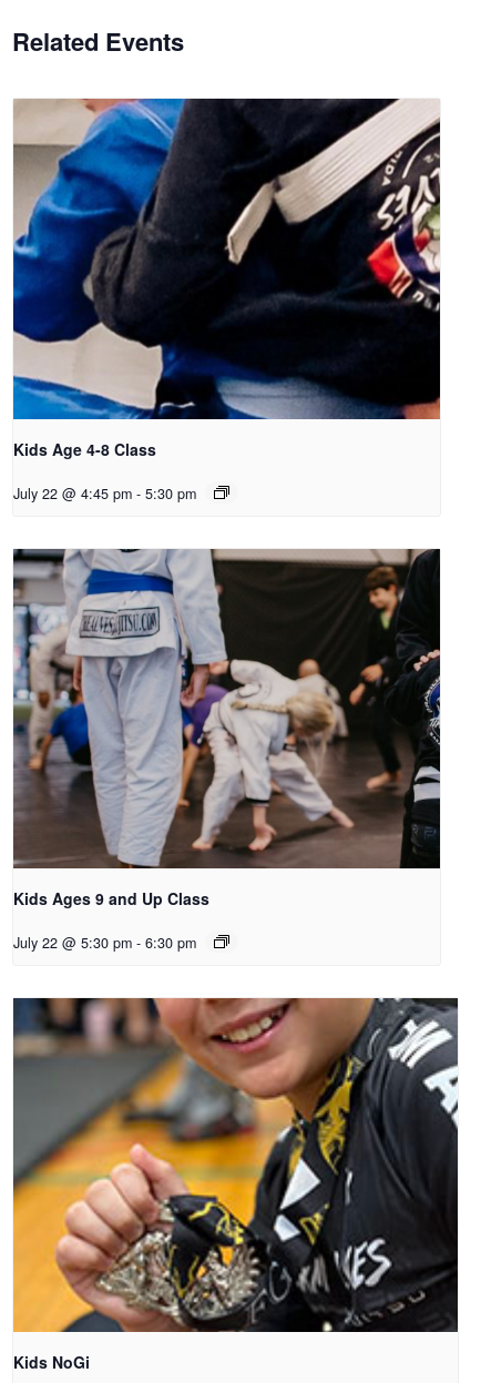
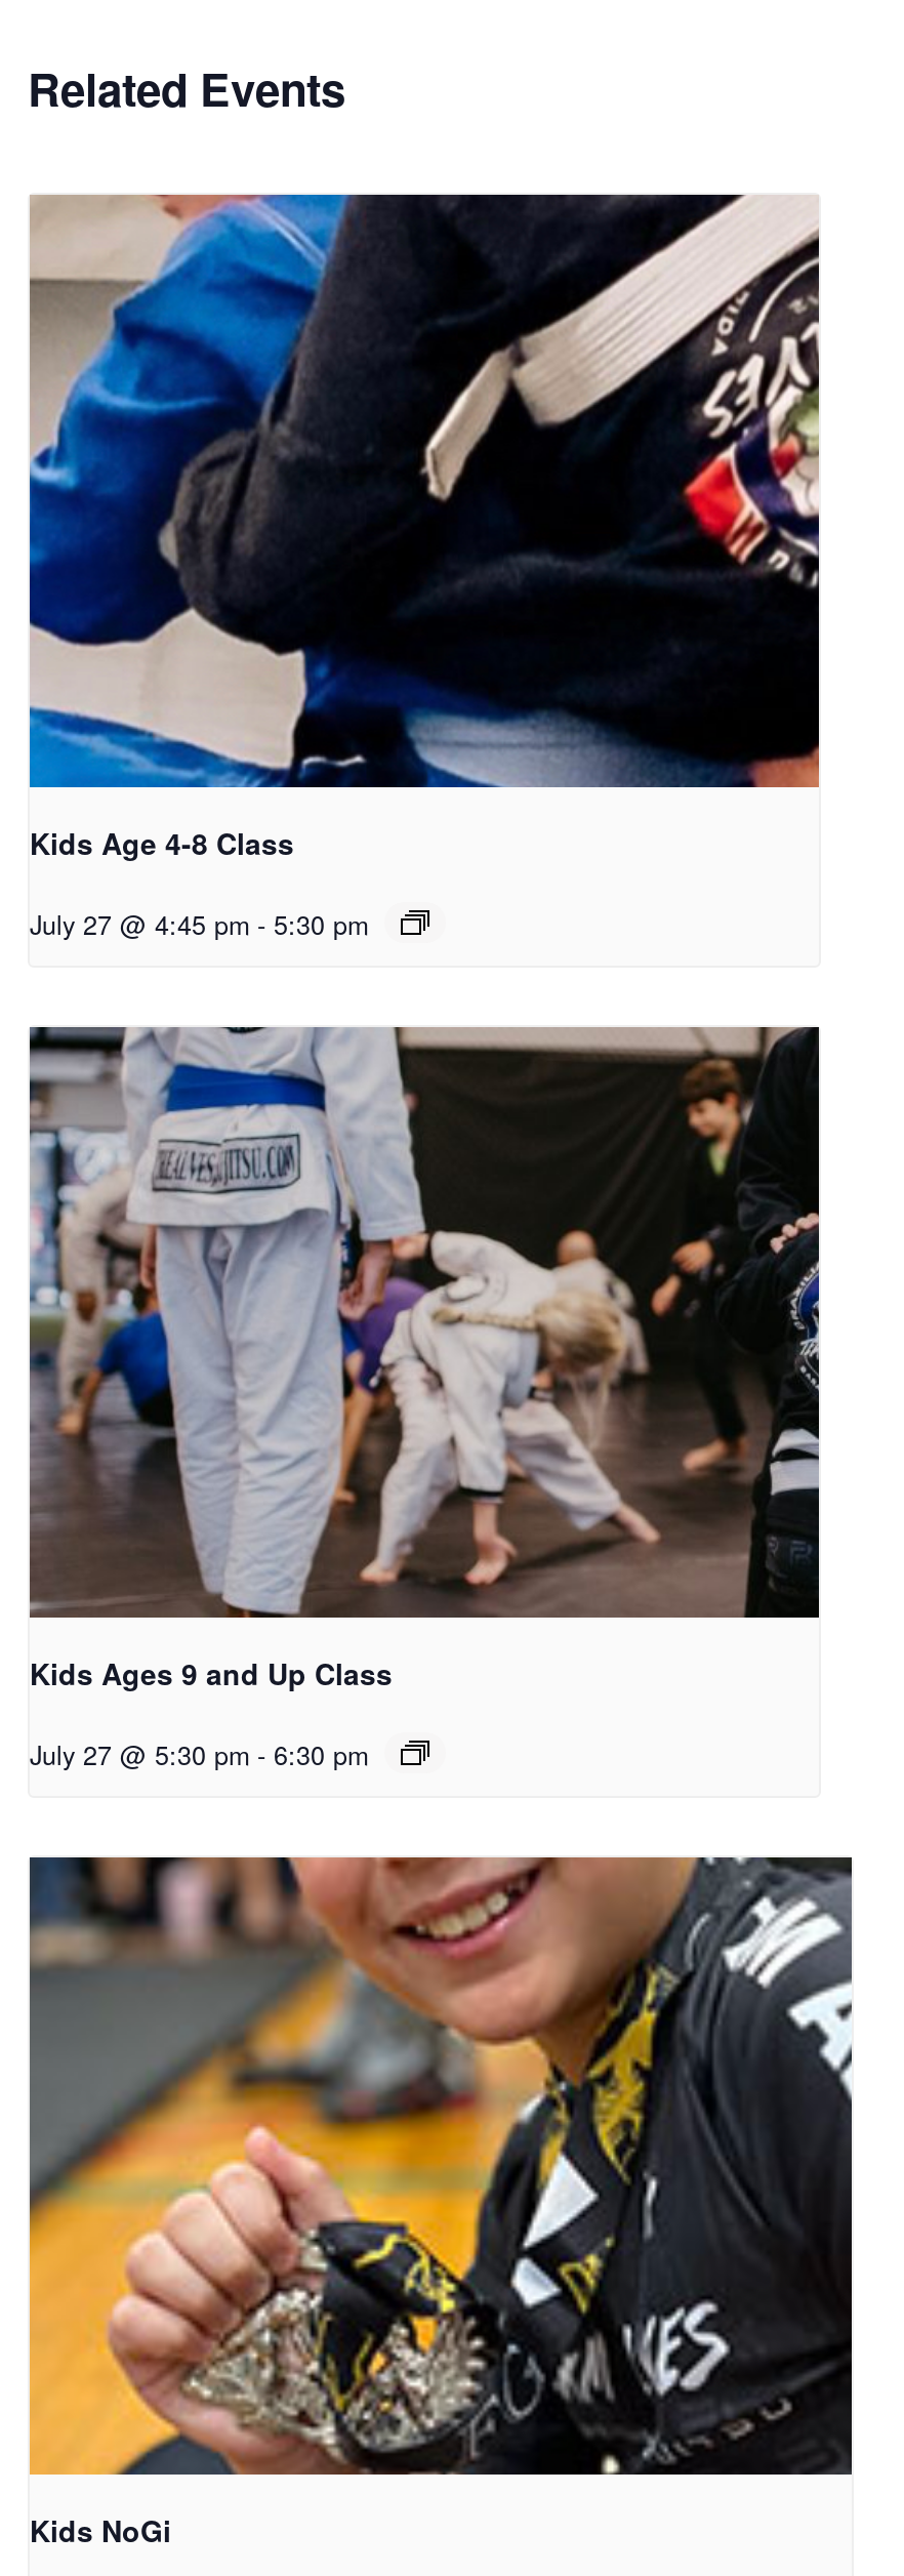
[13,483,196,503] July 22 @ 4:45 pm - 5:30 pm -> [30,906,368,942] July 27 @ 4:45 pm - 5:30 pm
[13,933,196,953] July 22 @ 5:30 pm - 6:30 pm -> [30,1737,368,1774] July 27 @ 5:30 pm - 6:30 pm

